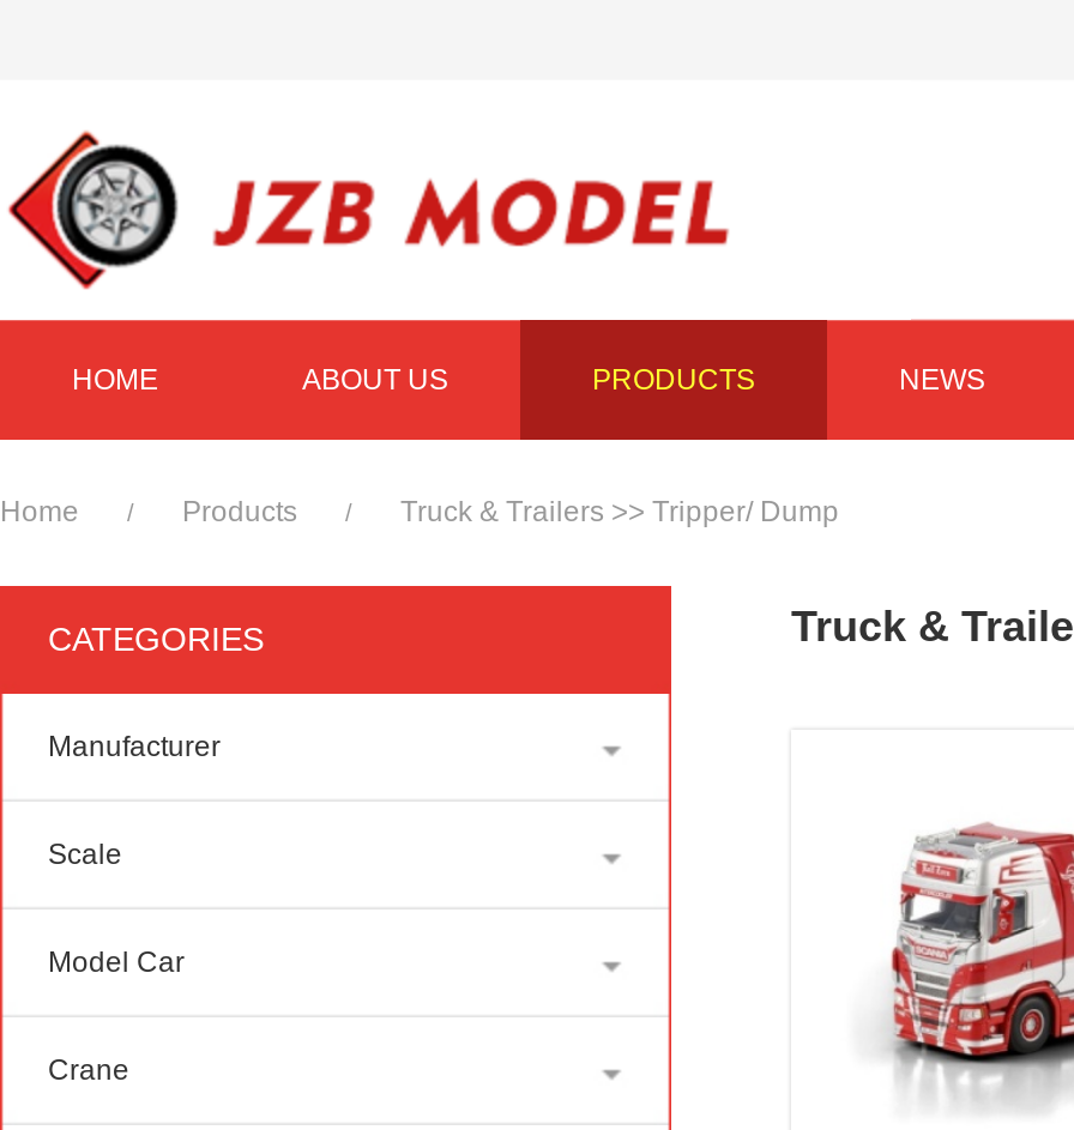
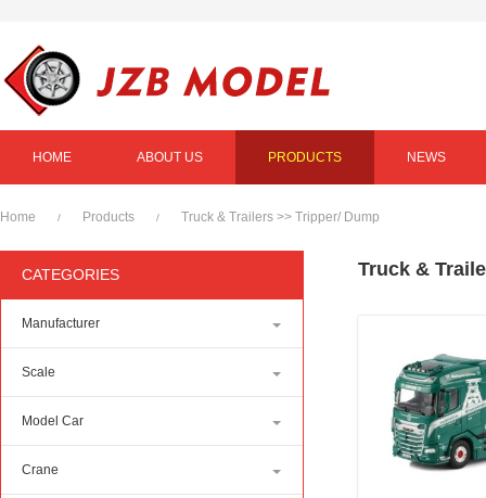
[865,816,1067,1108] [image] -> [391,354,483,486] [image]

